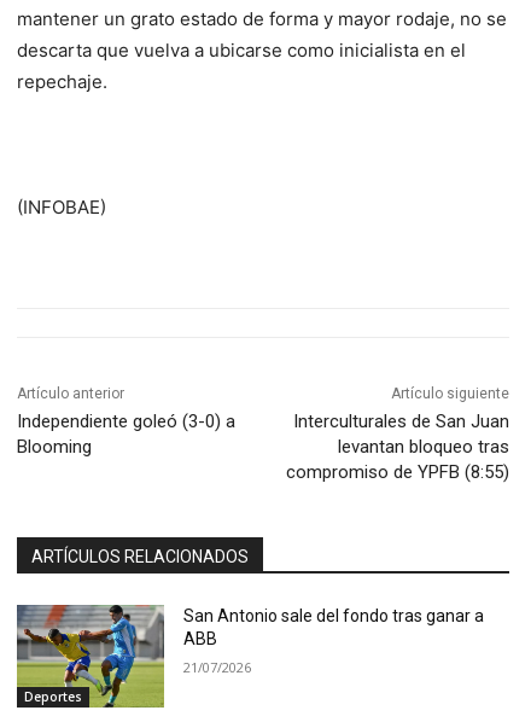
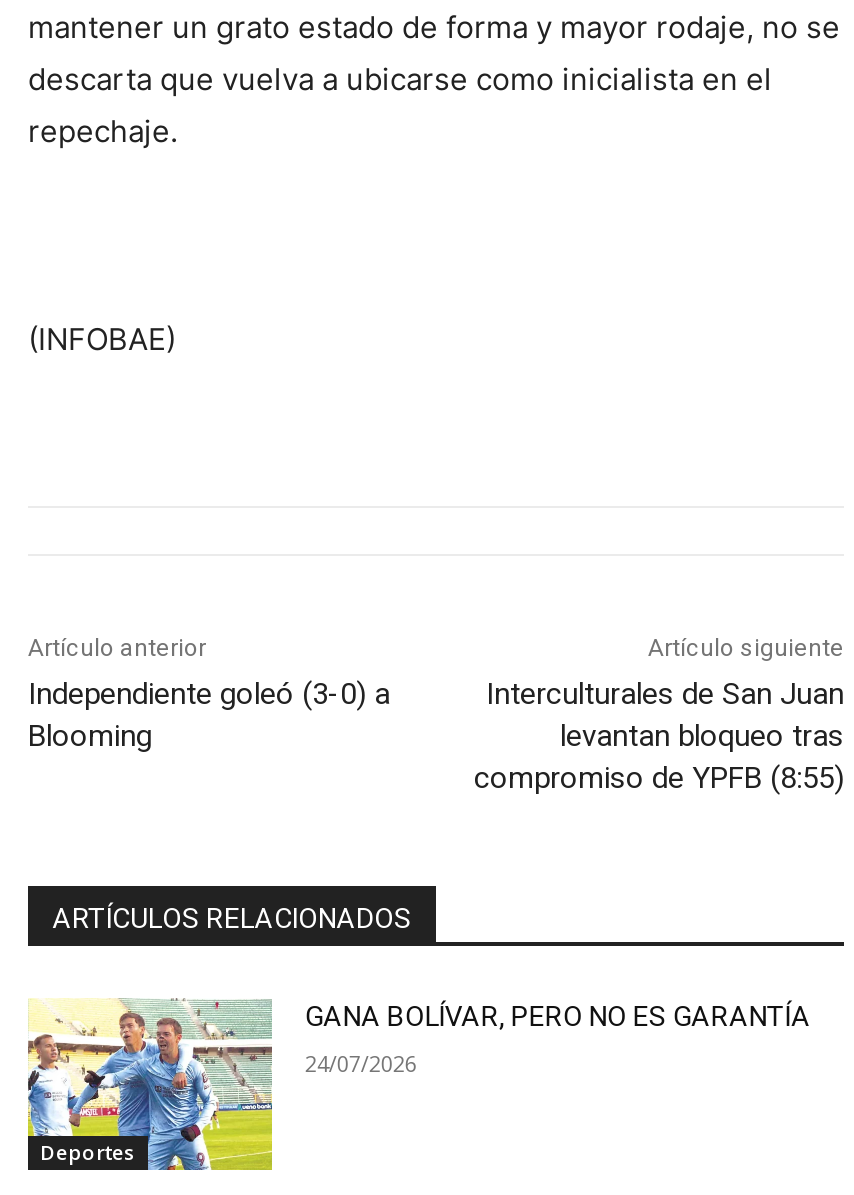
[16,604,484,709] [image] | San Antonio sale del fondo tras ganar a | ABB -> [28,998,811,1172] [image] | GANA BOLÍVAR, PERO NO ES GARANTÍA
[184,657,252,676] 21/07/2026 -> [305,1049,417,1079] 24/07/2026

